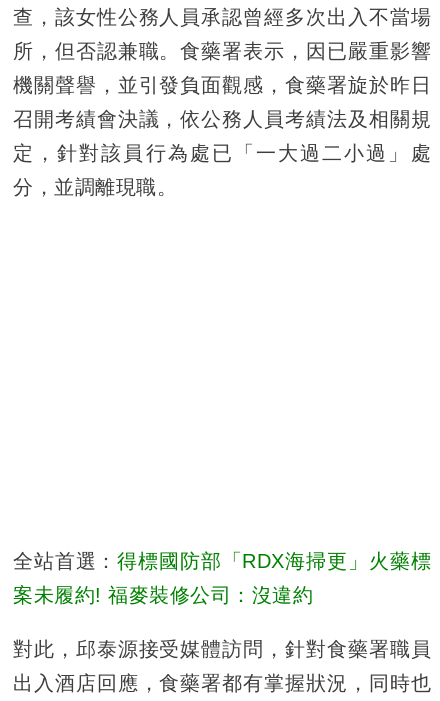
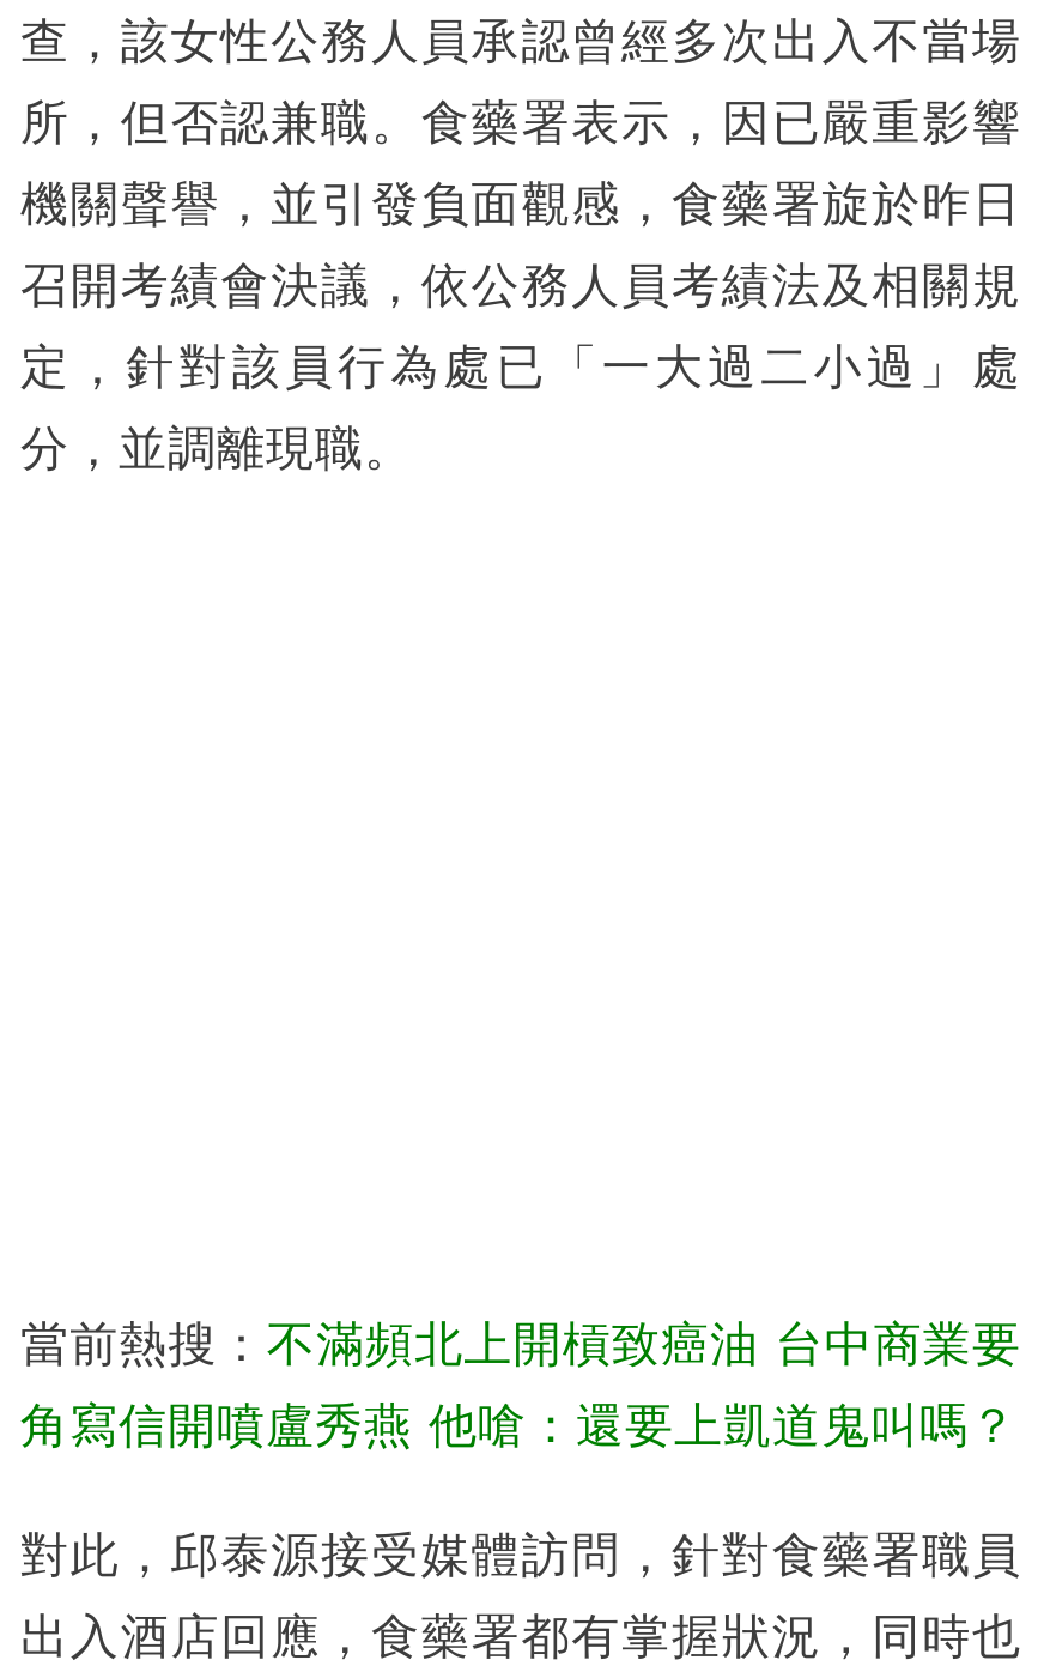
[13,550,431,572] 全站首選：得標國防部「RDX海掃更」火藥標 -> [20,1317,1021,1369] 當前熱搜：不滿頻北上開槓致癌油 台中商業要
[13,584,313,606] 案未履約! 福麥裝修公司：沒違約 -> [20,1398,1018,1451] 角寫信開噴盧秀燕 他嗆：還要上凱道鬼叫嗎？

